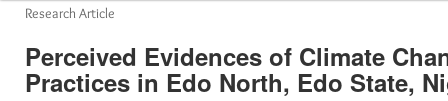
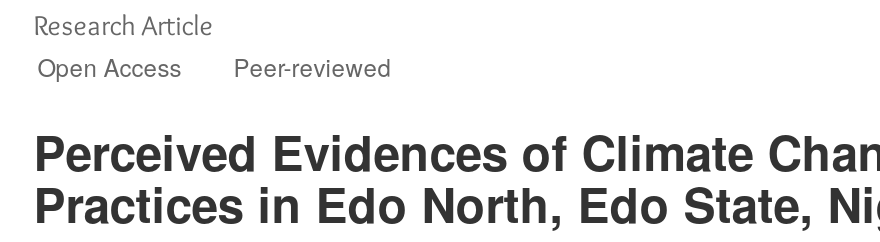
none -> [37,49,391,83] Open Access | Peer-reviewed

